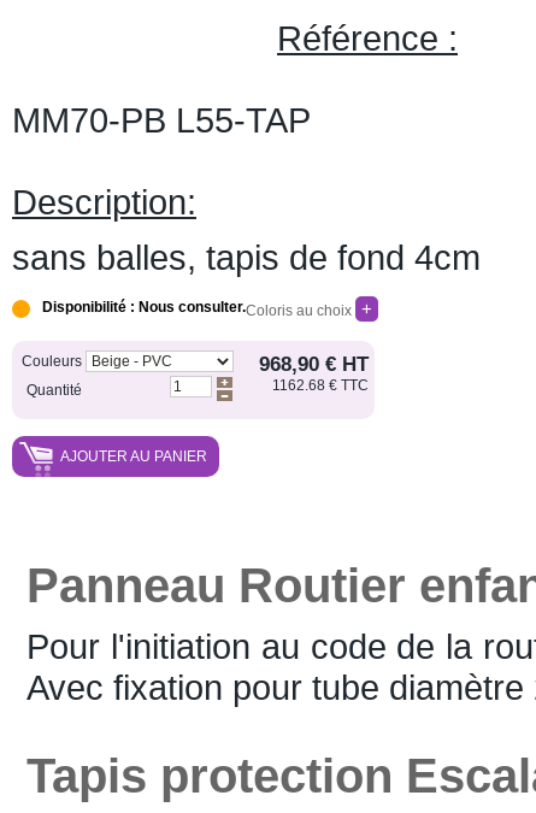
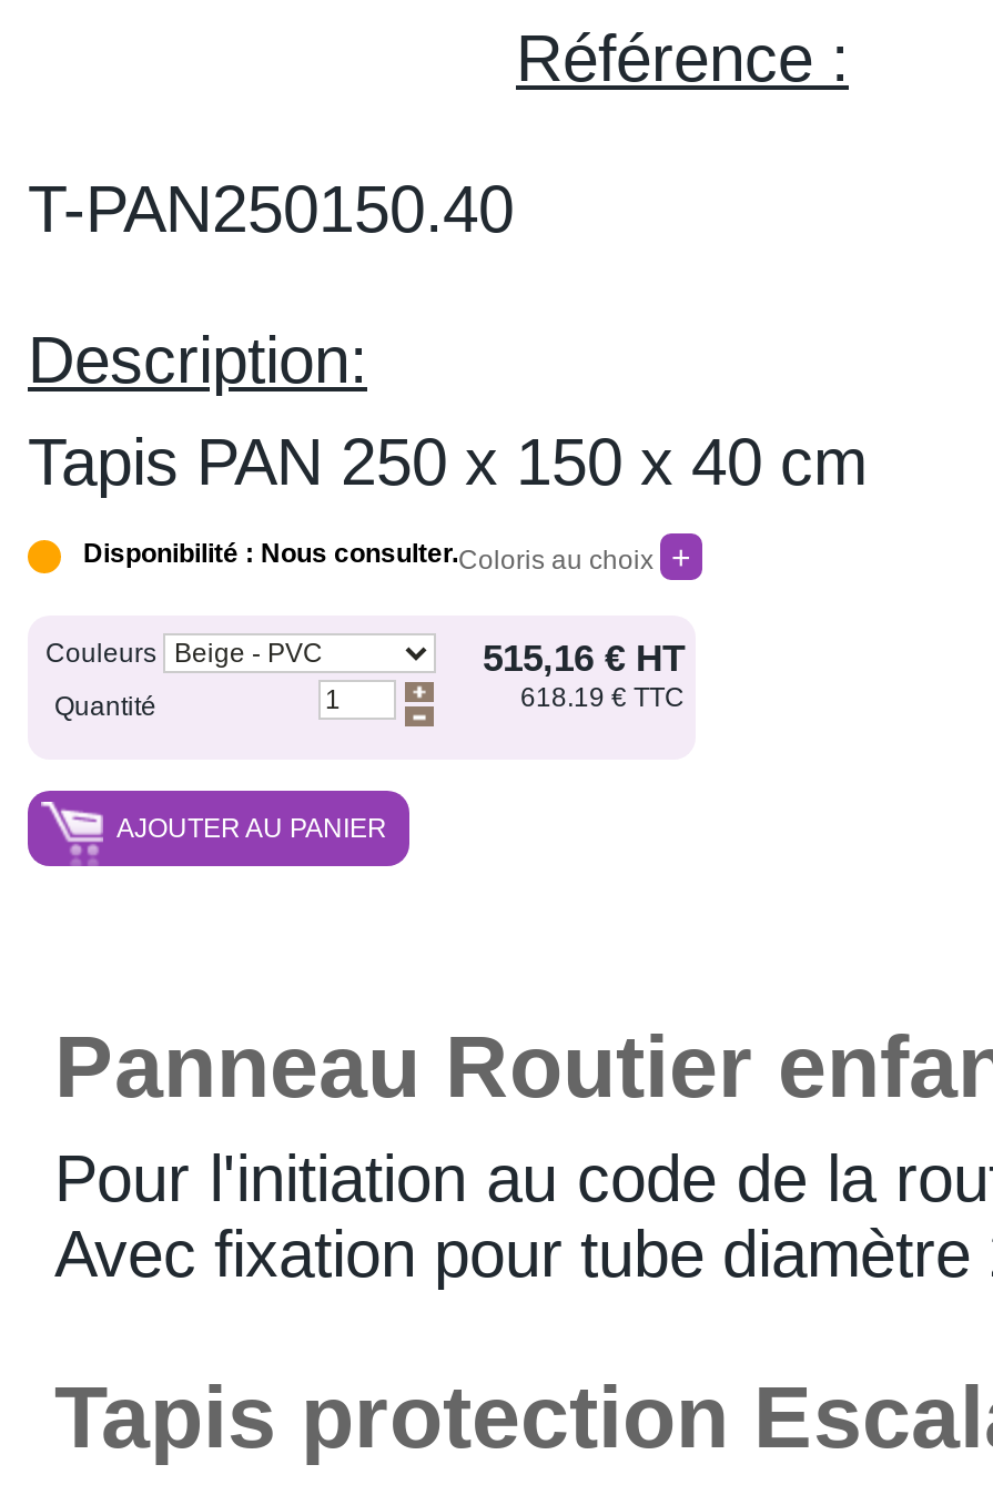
[12,100,311,140] MM70-PB L55-TAP -> [28,173,514,246] T-PAN250150.40
[12,238,481,278] sans balles, tapis de fond 4cm -> [28,426,867,499] Tapis PAN 250 x 150 x 40 cm
[259,353,369,376] 968,90 € HT -> [483,637,685,679] 515,16 € HT
[272,377,369,394] 1162.68 € TTC -> [520,682,685,713] 618.19 € TTC

